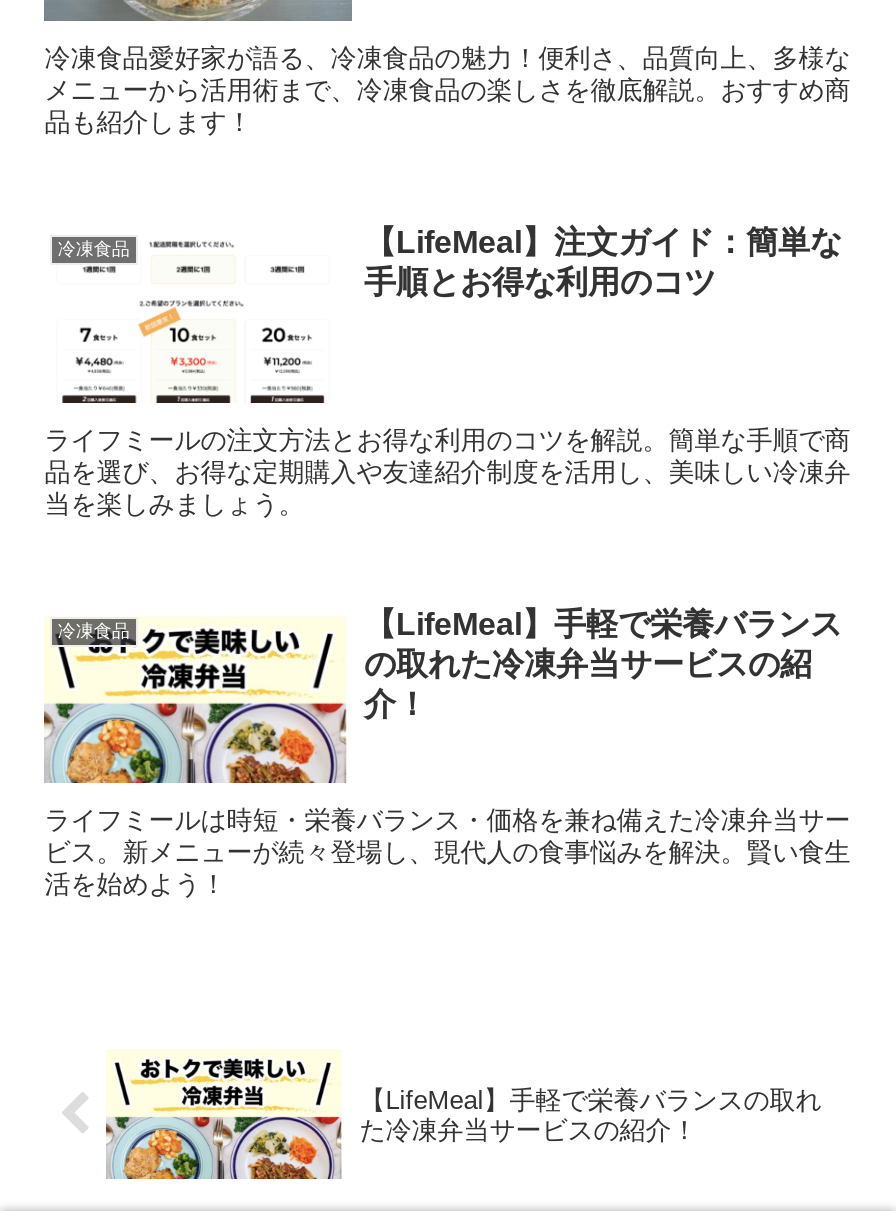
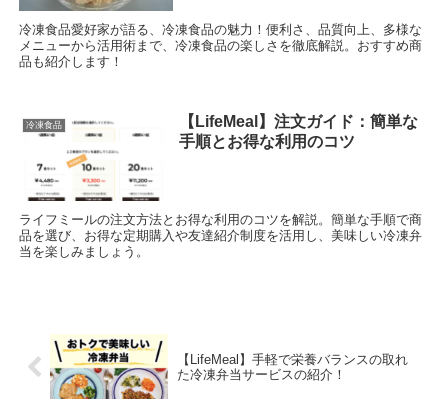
[42,607,850,899] [image] | 冷凍食品 | 【LifeMeal】手軽で栄養バランス | の取れた冷凍弁当サービスの紹 | 介！ | ライフミールは時短・栄養バランス・価格を兼ね備えた冷凍弁当サー | ビス。新メニューが続々登場し、現代人の食事悩みを解決。賢い食生 | 活を始めよう！ -> none

